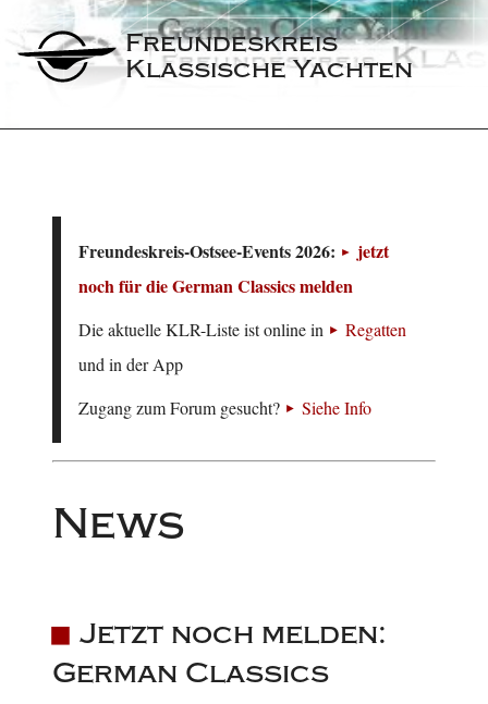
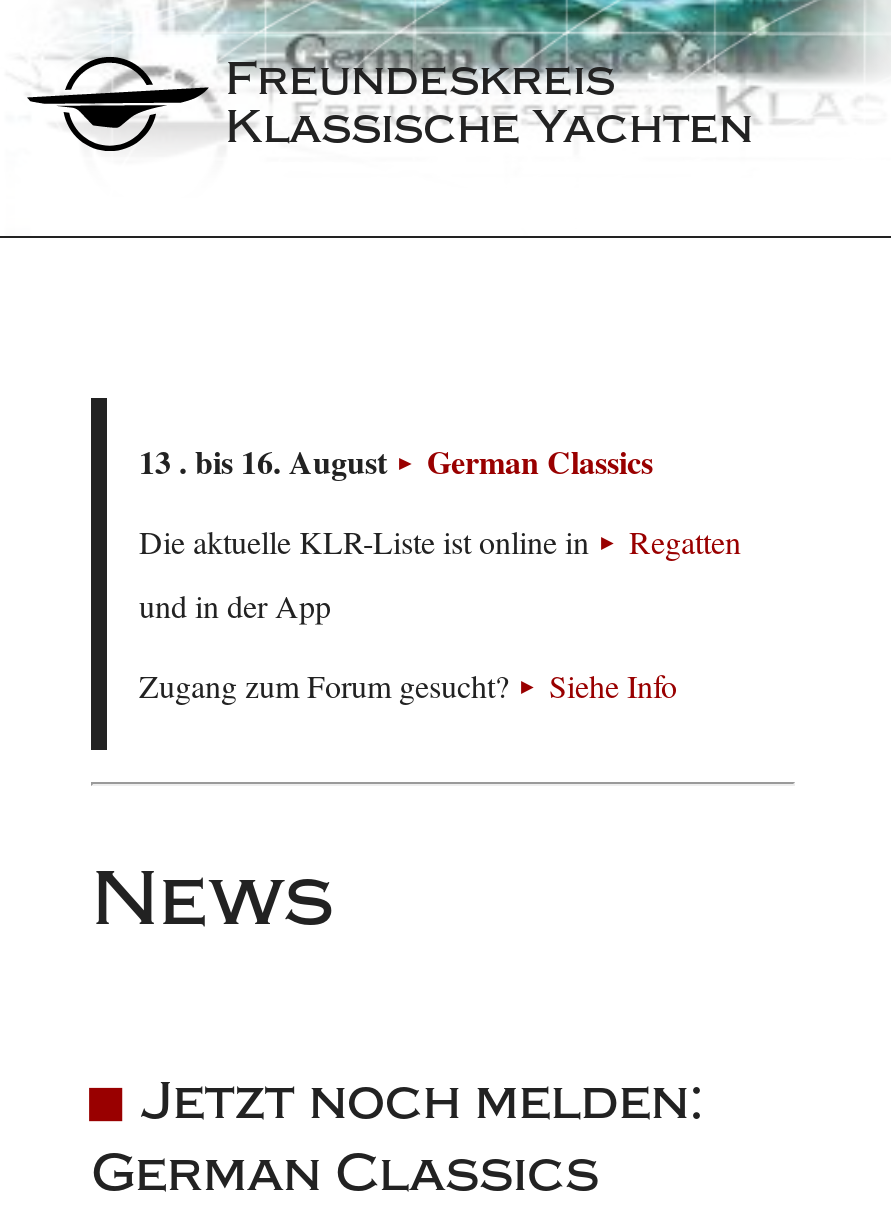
[78,239,389,298] Freundeskreis-Ostsee-Events 2026: | jetzt | noch für die German Classics melden -> [139,439,653,485] 13 . bis 16. August | German Classics

